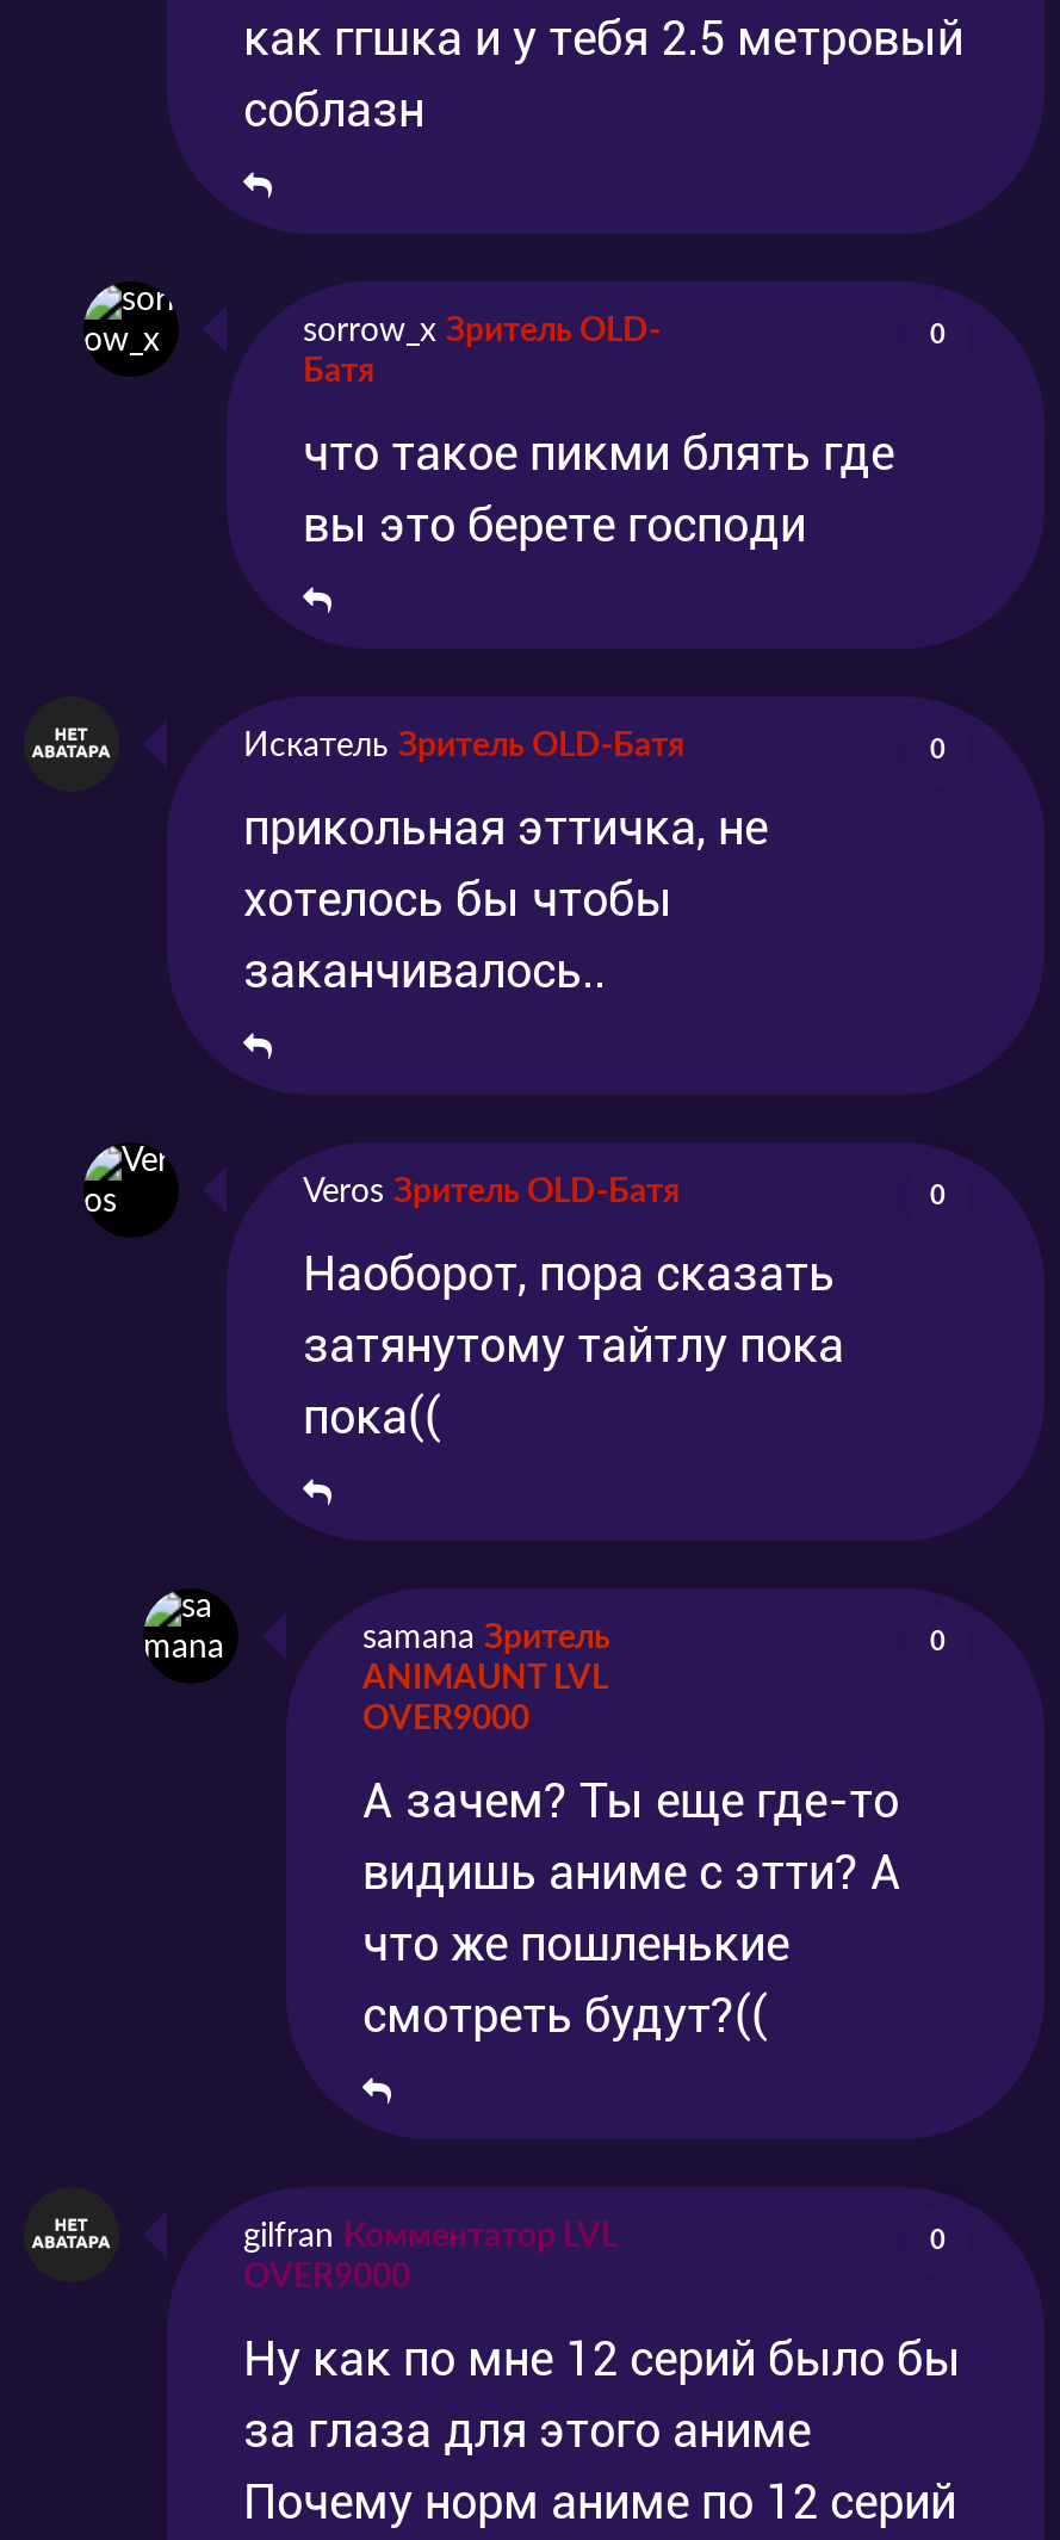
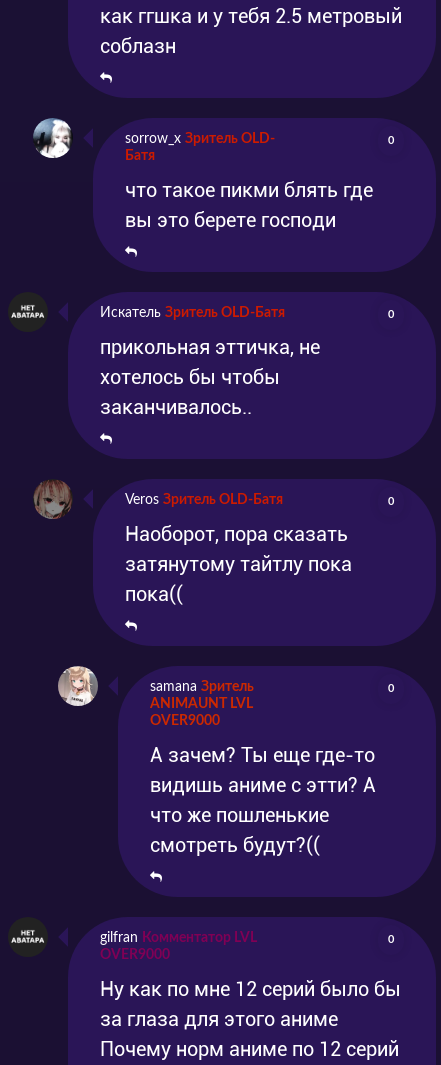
[83,281,176,379] [image] -> [32,117,72,159] [image]
[83,1142,179,1238] [image] -> [33,480,73,520] [image]
[143,1588,238,1686] [image] -> [57,665,99,707] [image]

